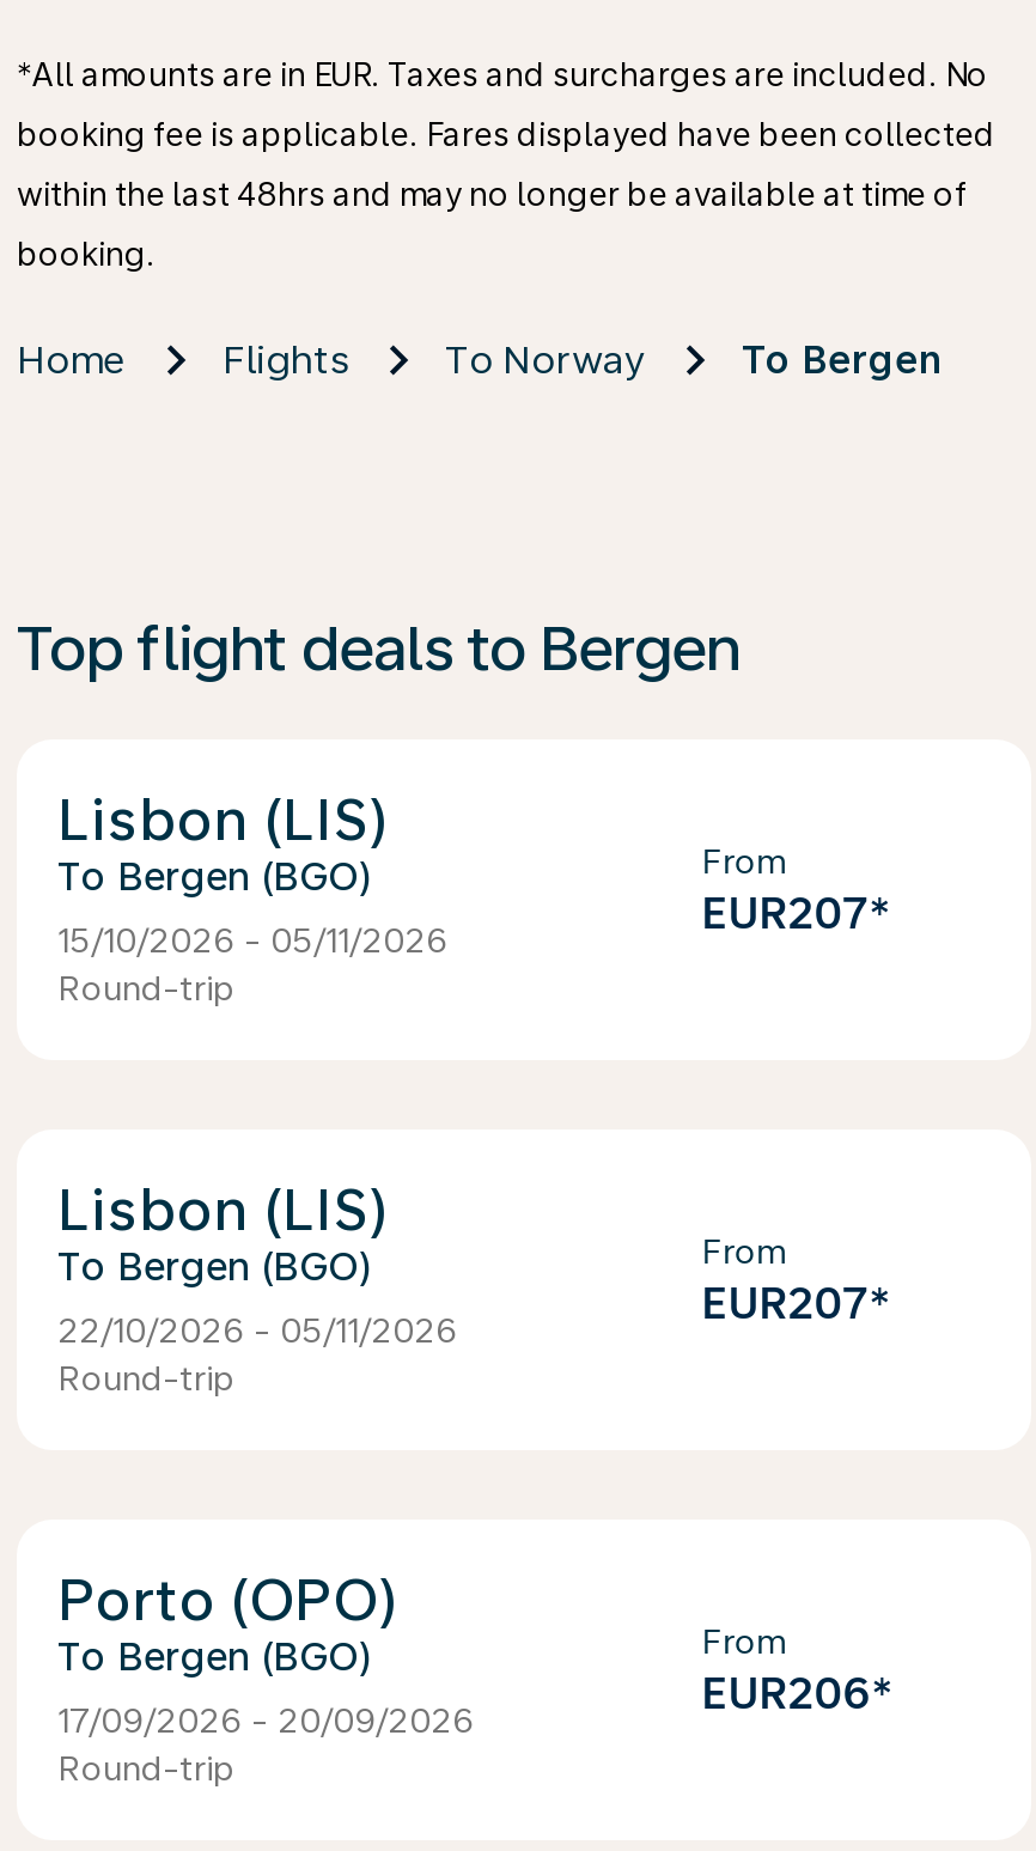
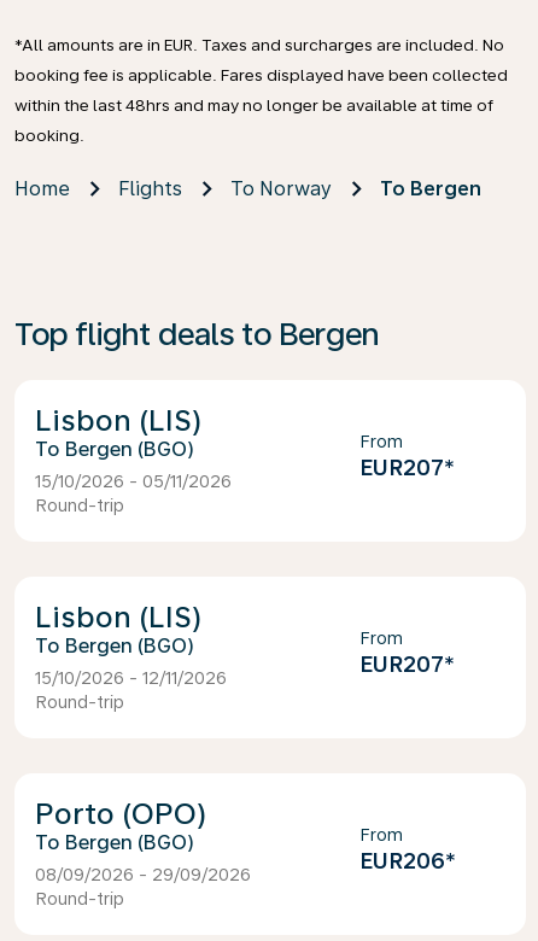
[57,1311,457,1350] 22/10/2026 - 05/11/2026 -> [35,668,227,688] 15/10/2026 - 12/11/2026
[57,1701,474,1740] 17/09/2026 - 20/09/2026 -> [35,865,251,884] 08/09/2026 - 29/09/2026

